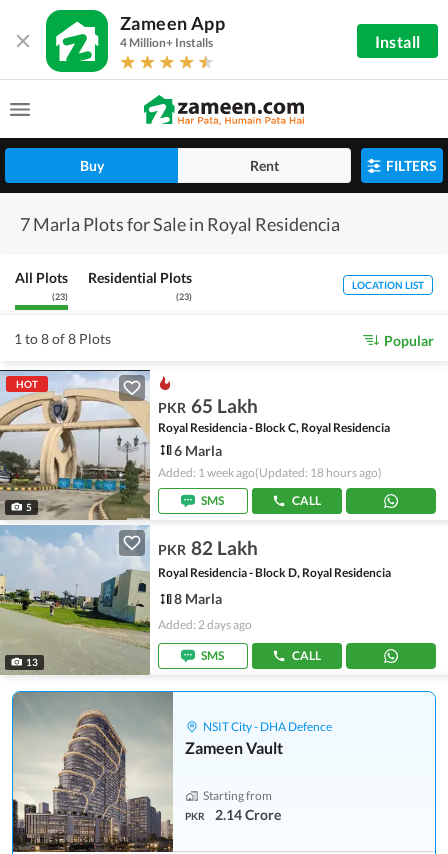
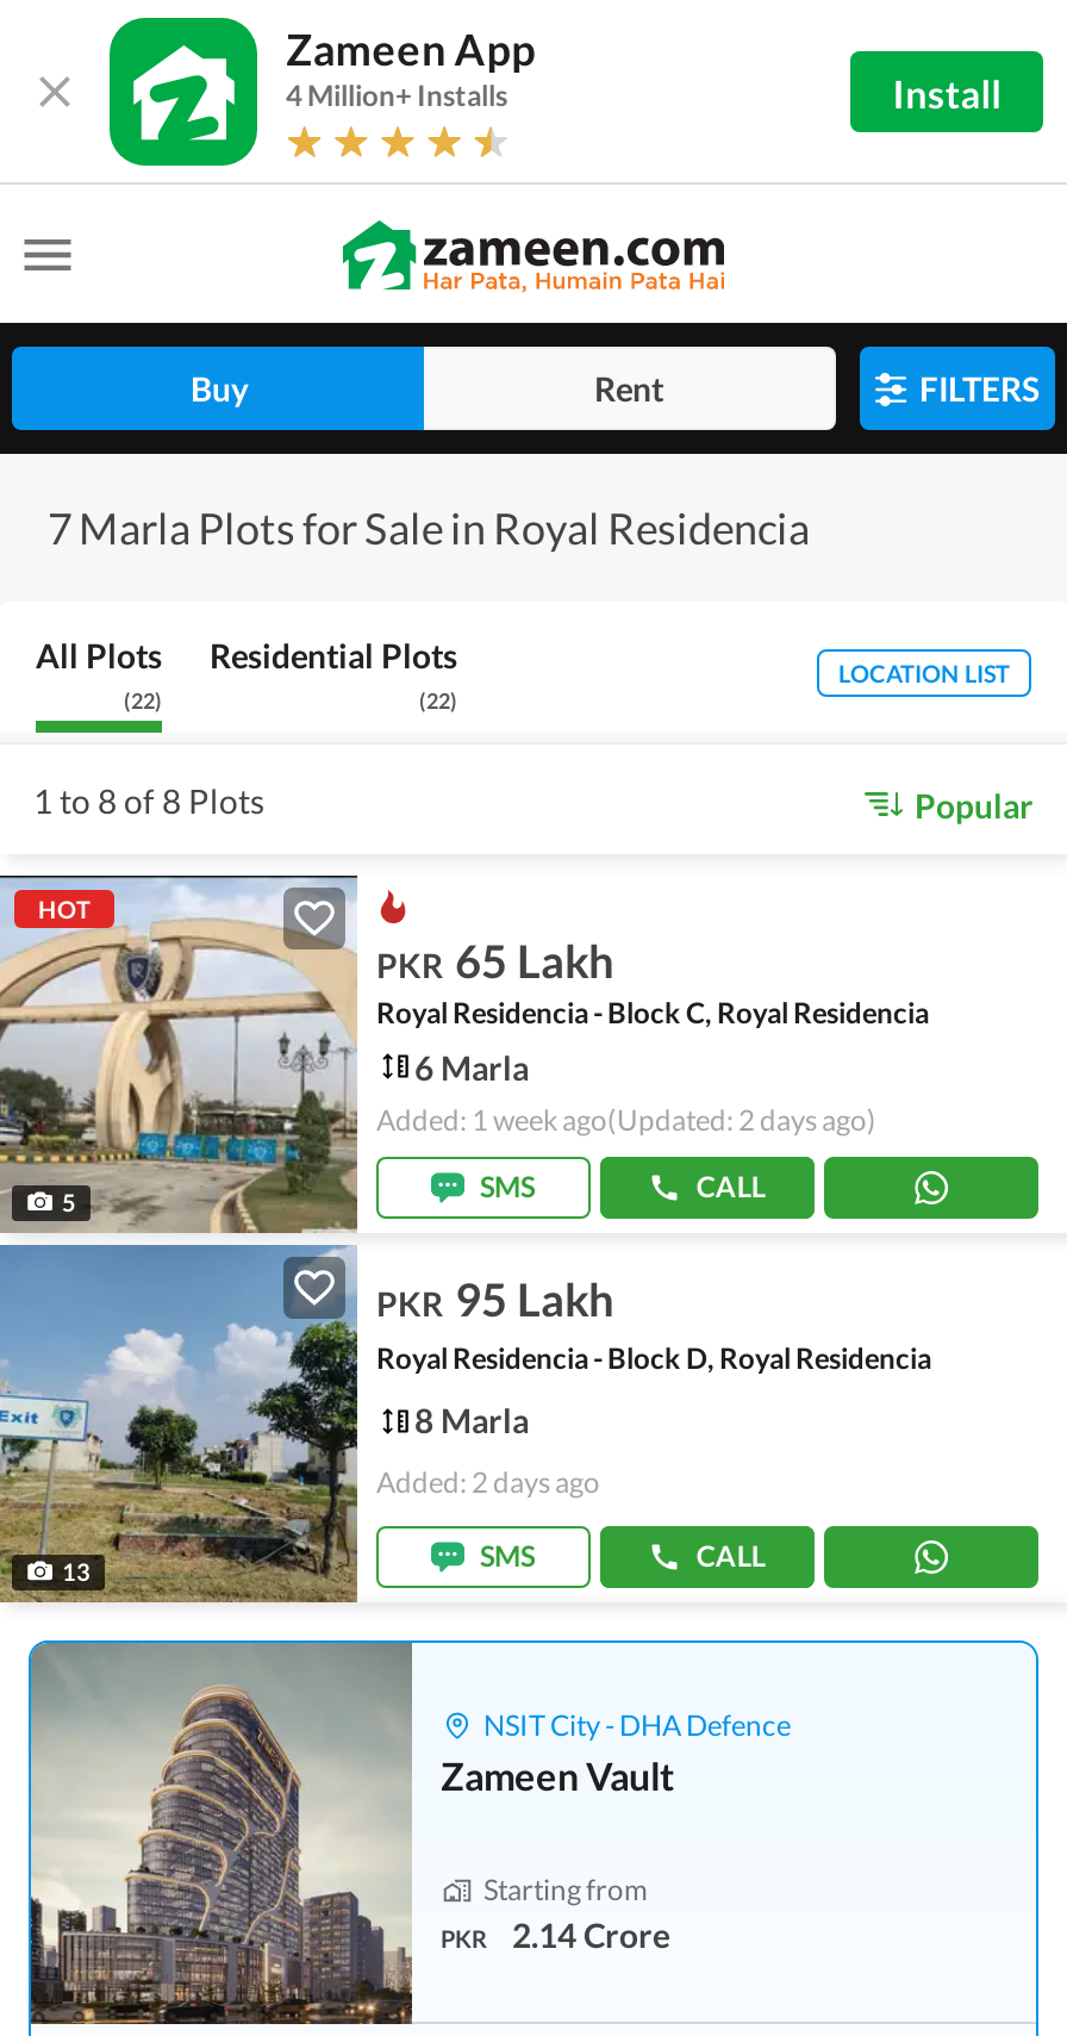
[52,291,68,302] (23) -> [124,687,162,714] (22)
[176,291,192,302] (23) -> [419,687,457,714] (22)
[158,465,382,480] Added: 1 week ago(Updated: 18 hours ago) -> [376,1102,876,1138] Added: 1 week ago(Updated: 2 days ago)
[3,525,258,675] [image] | PKR 82 Lakh -> [7,1245,614,1602] [image] | PKR 95 Lakh

